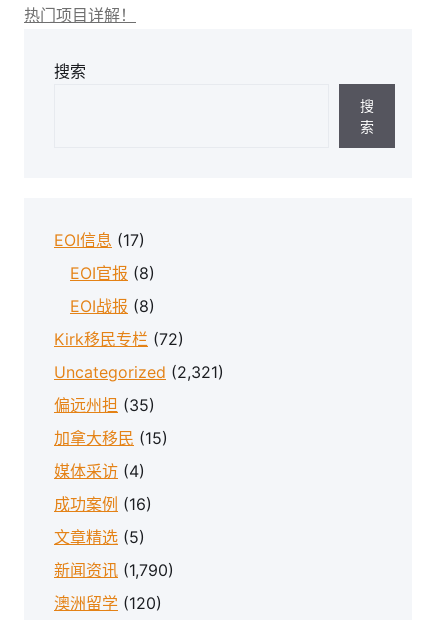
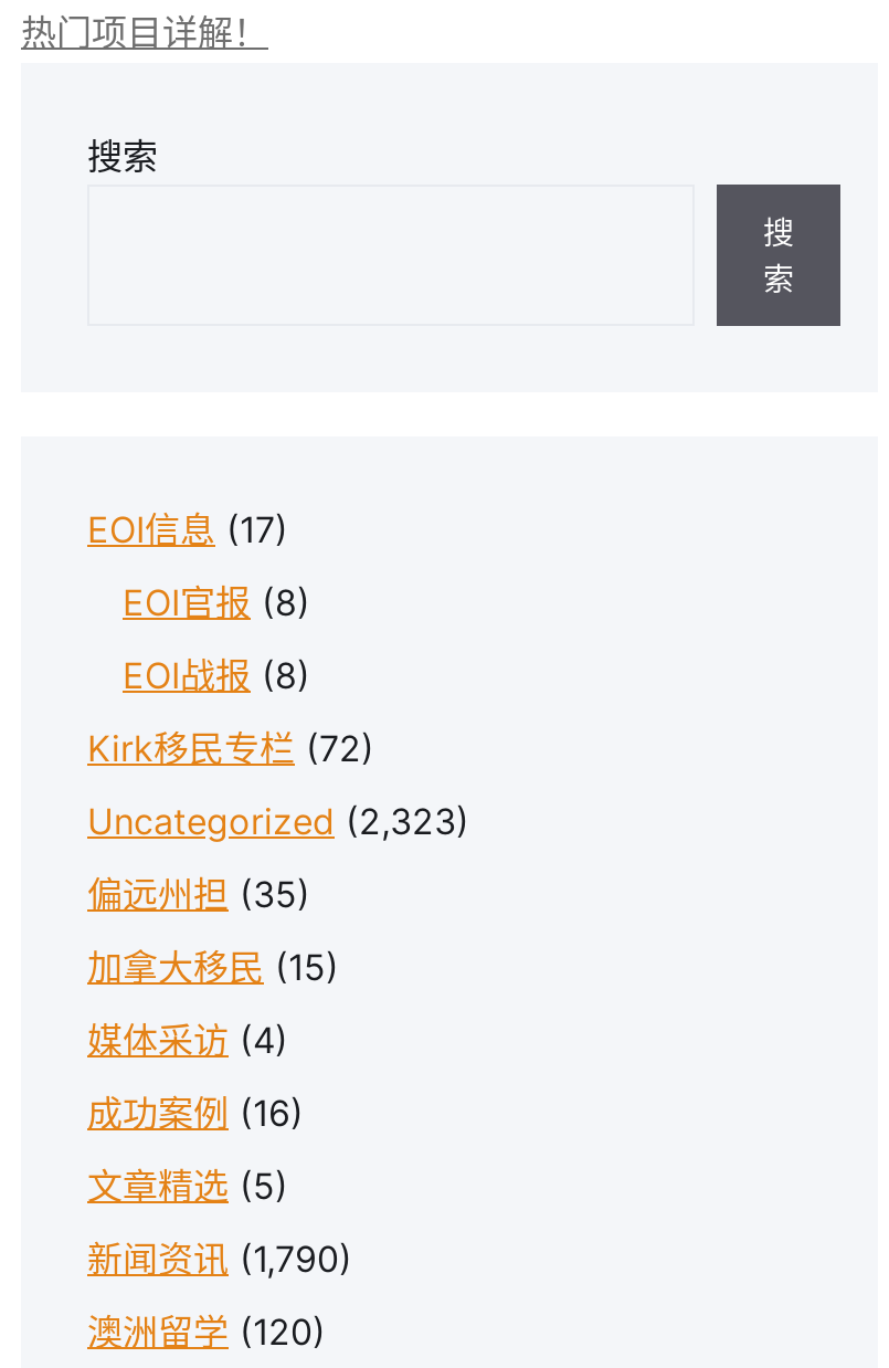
[54,362,224,382] Uncategorized (2,321) -> [87,799,469,843] Uncategorized (2,323)

